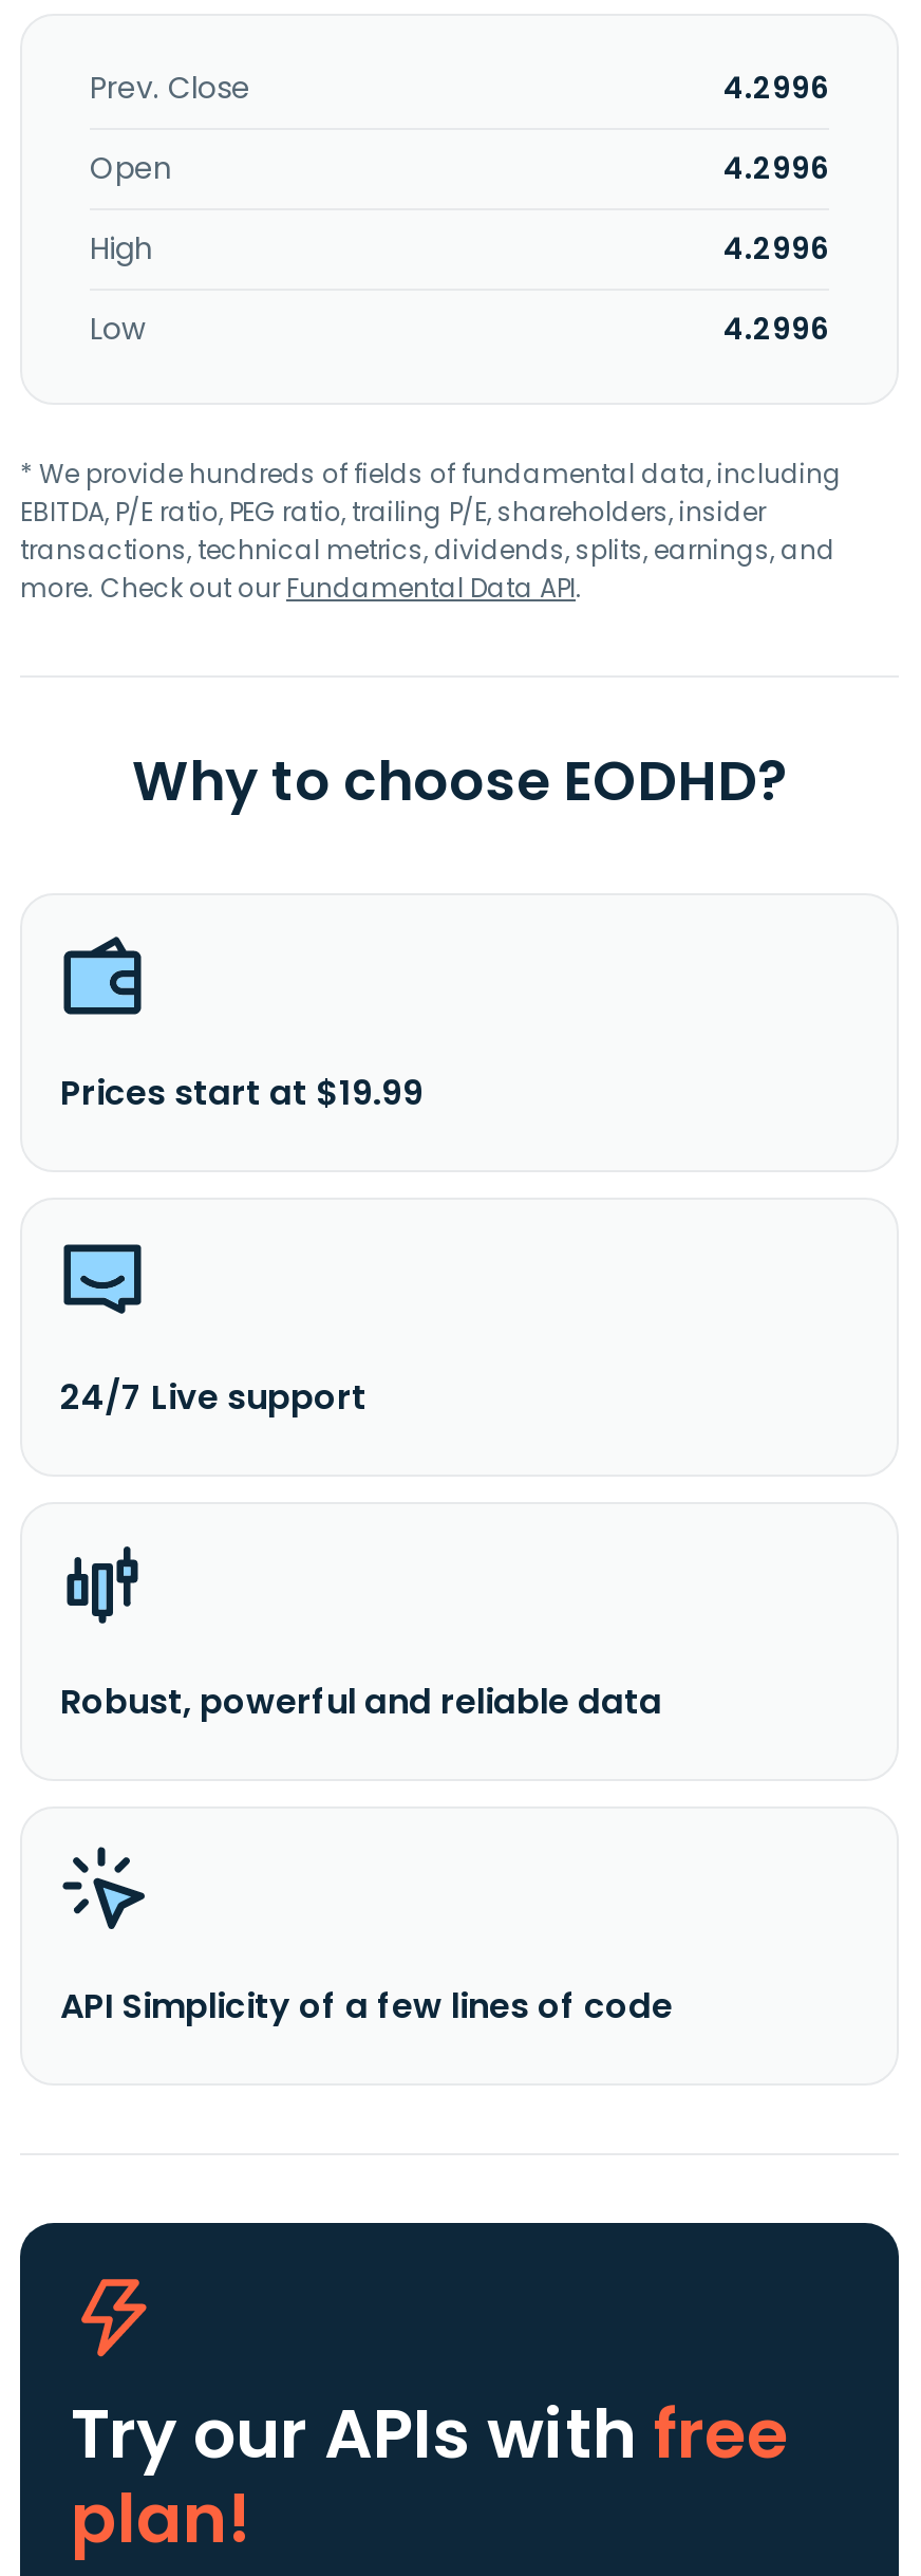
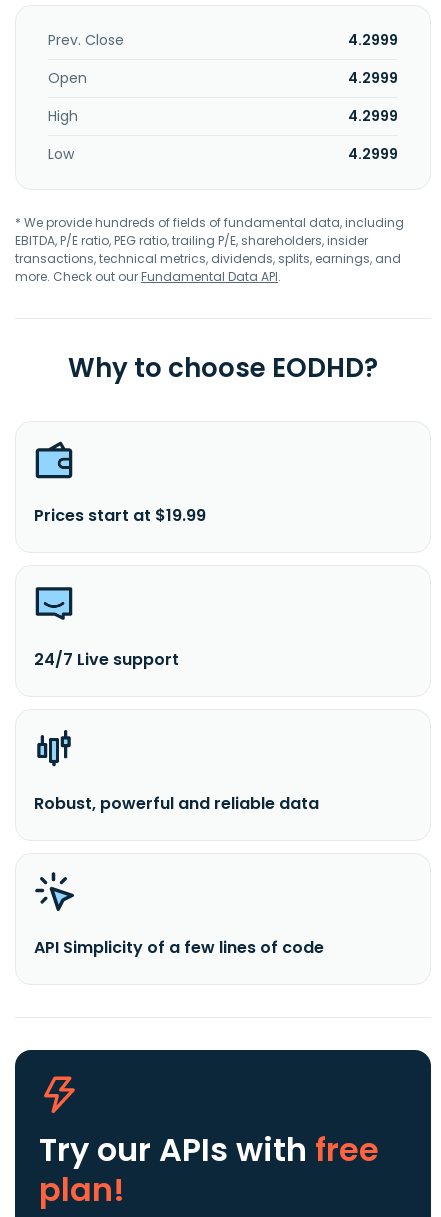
[723,67,829,109] 4.2996 -> [348,30,398,50] 4.2999
[723,147,829,189] 4.2996 -> [348,68,398,88] 4.2999
[723,227,829,270] 4.2996 -> [348,106,398,126] 4.2999
[723,308,829,350] 4.2996 -> [348,144,398,164] 4.2999

